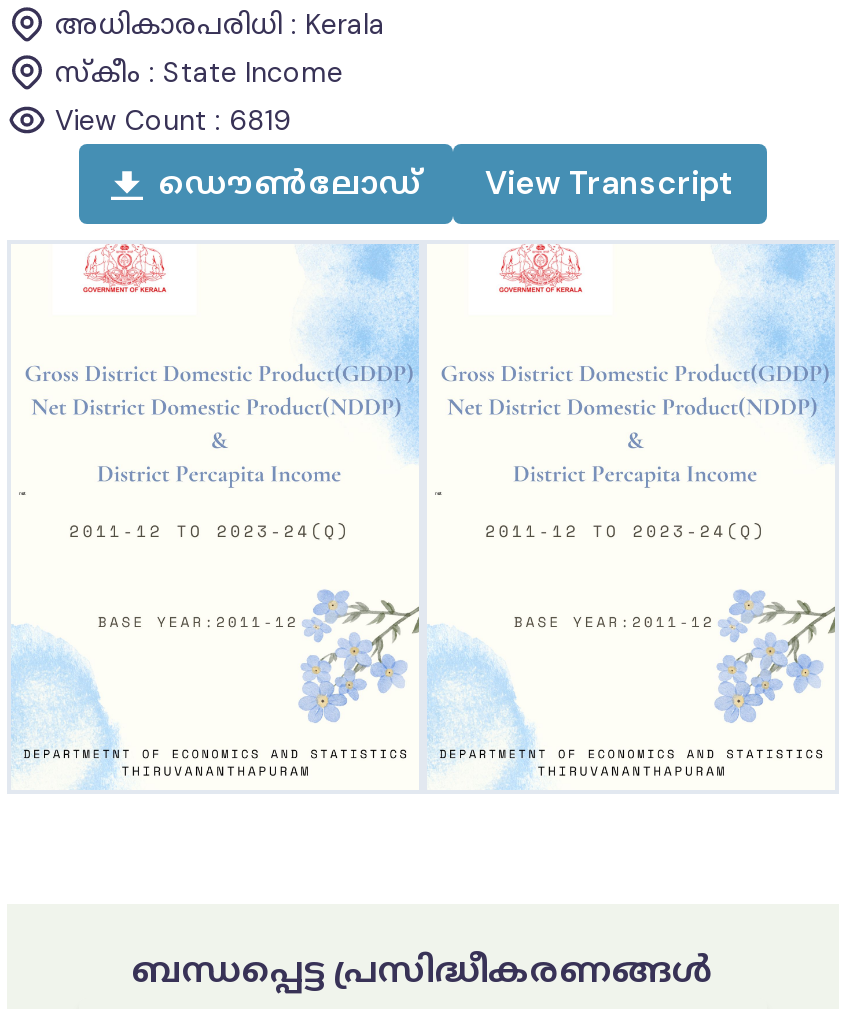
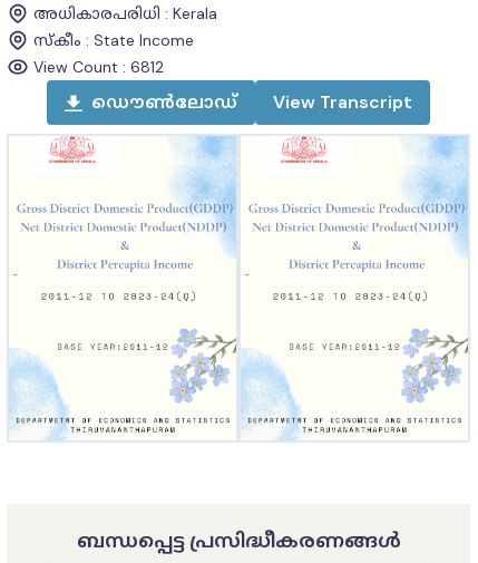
[55,102,291,138] View Count : 6819 -> [33,57,164,77] View Count : 6812

